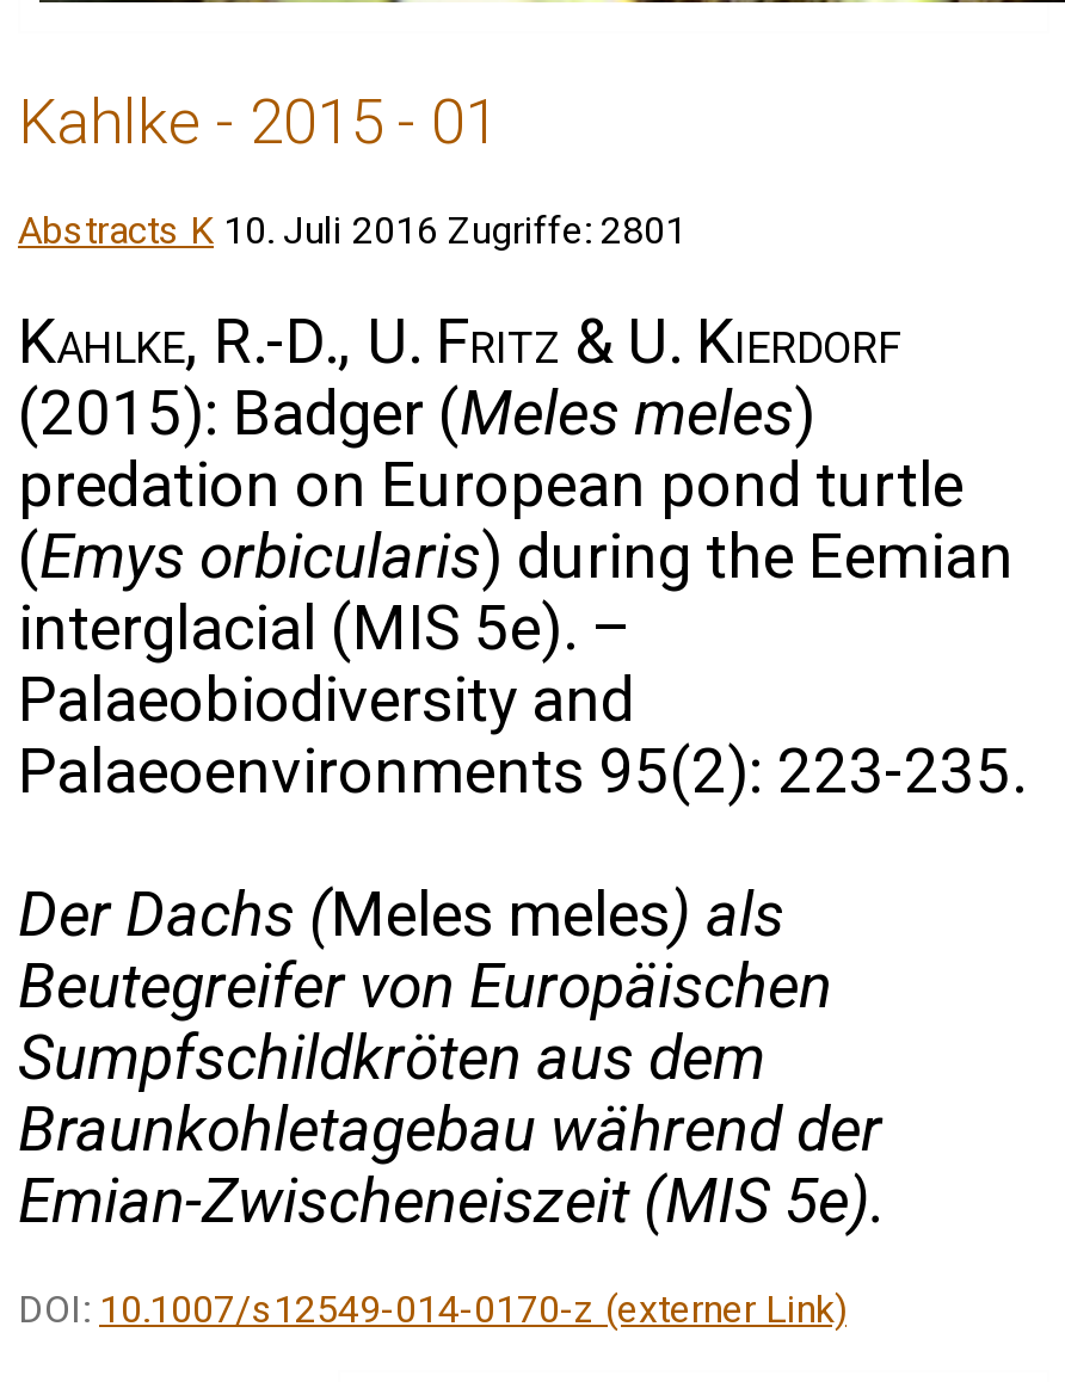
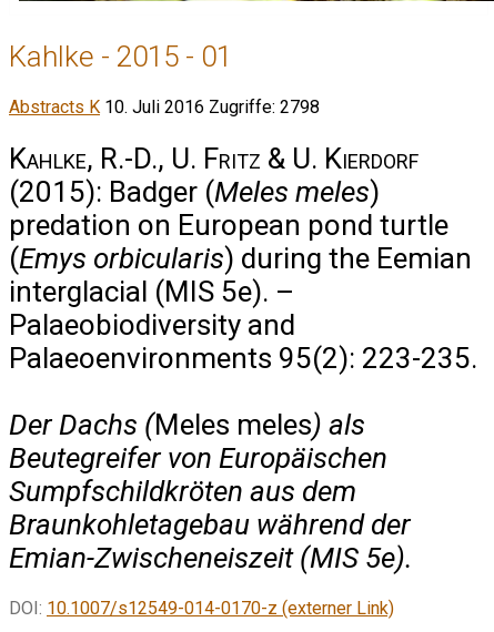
[18,208,687,253] Abstracts K 10. Juli 2016 Zugriffe: 2801 -> [9,97,320,118] Abstracts K 10. Juli 2016 Zugriffe: 2798

